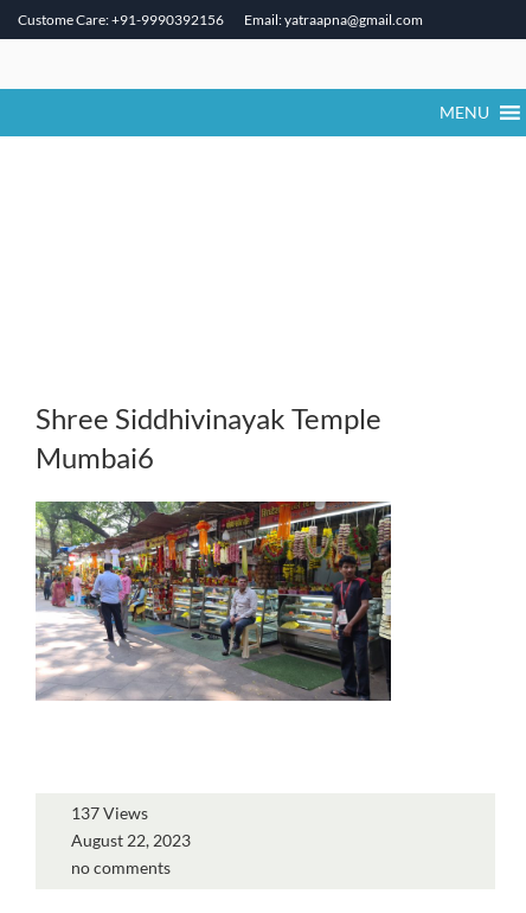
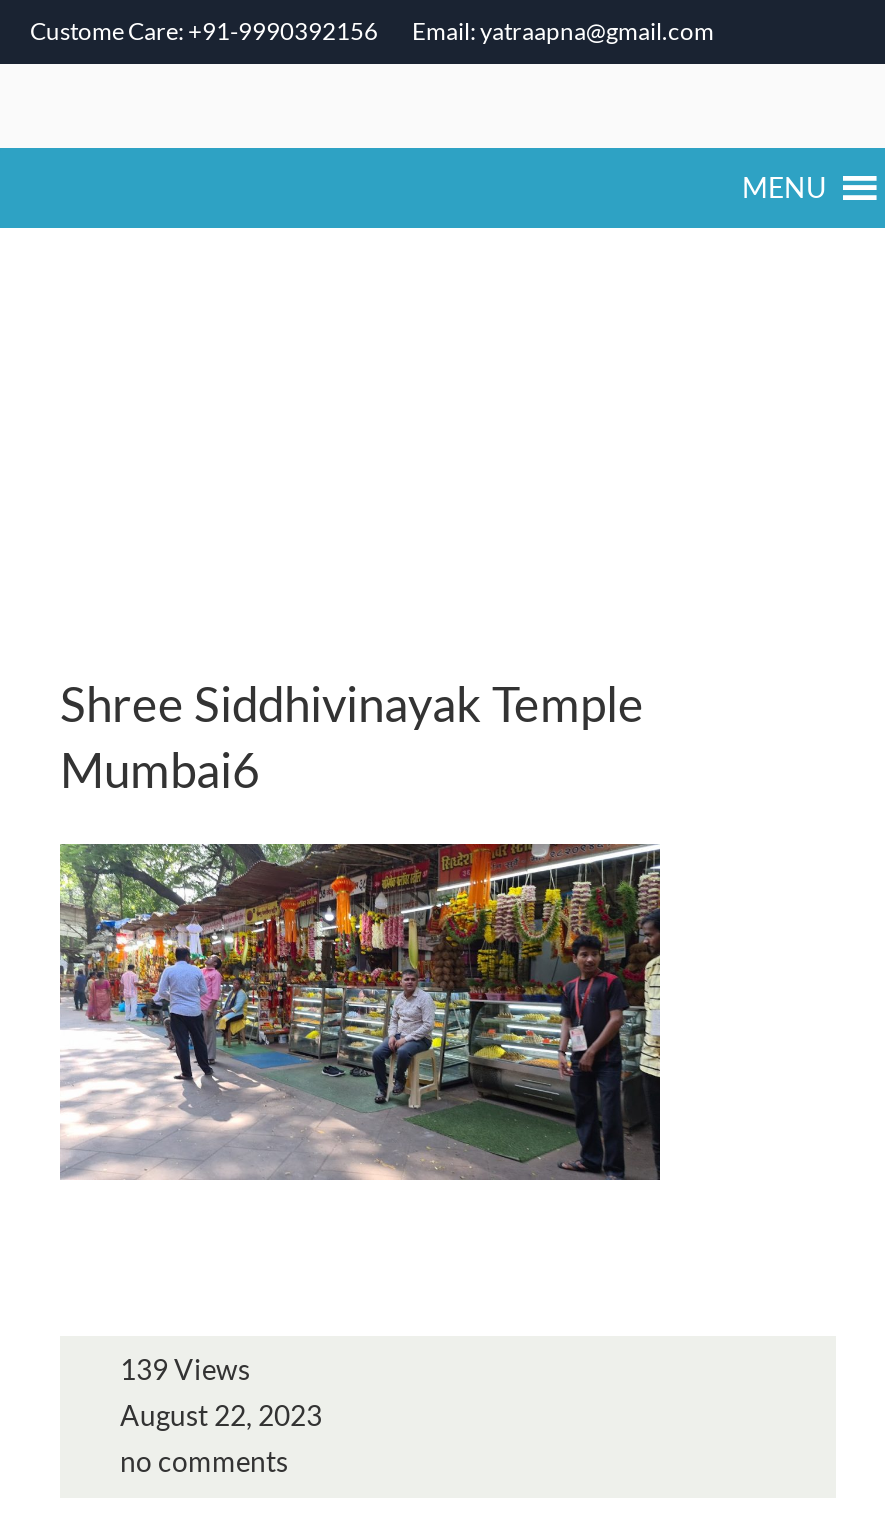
[71,802,148,823] 137 Views -> [120,1351,250,1385] 139 Views

